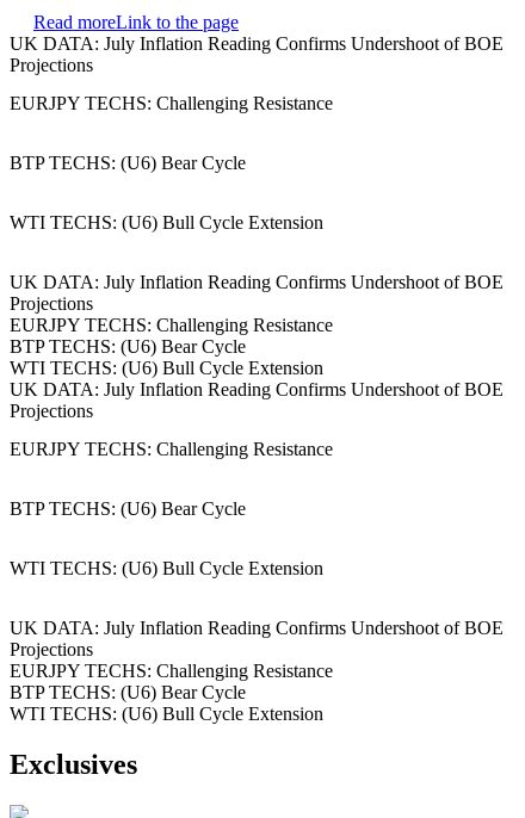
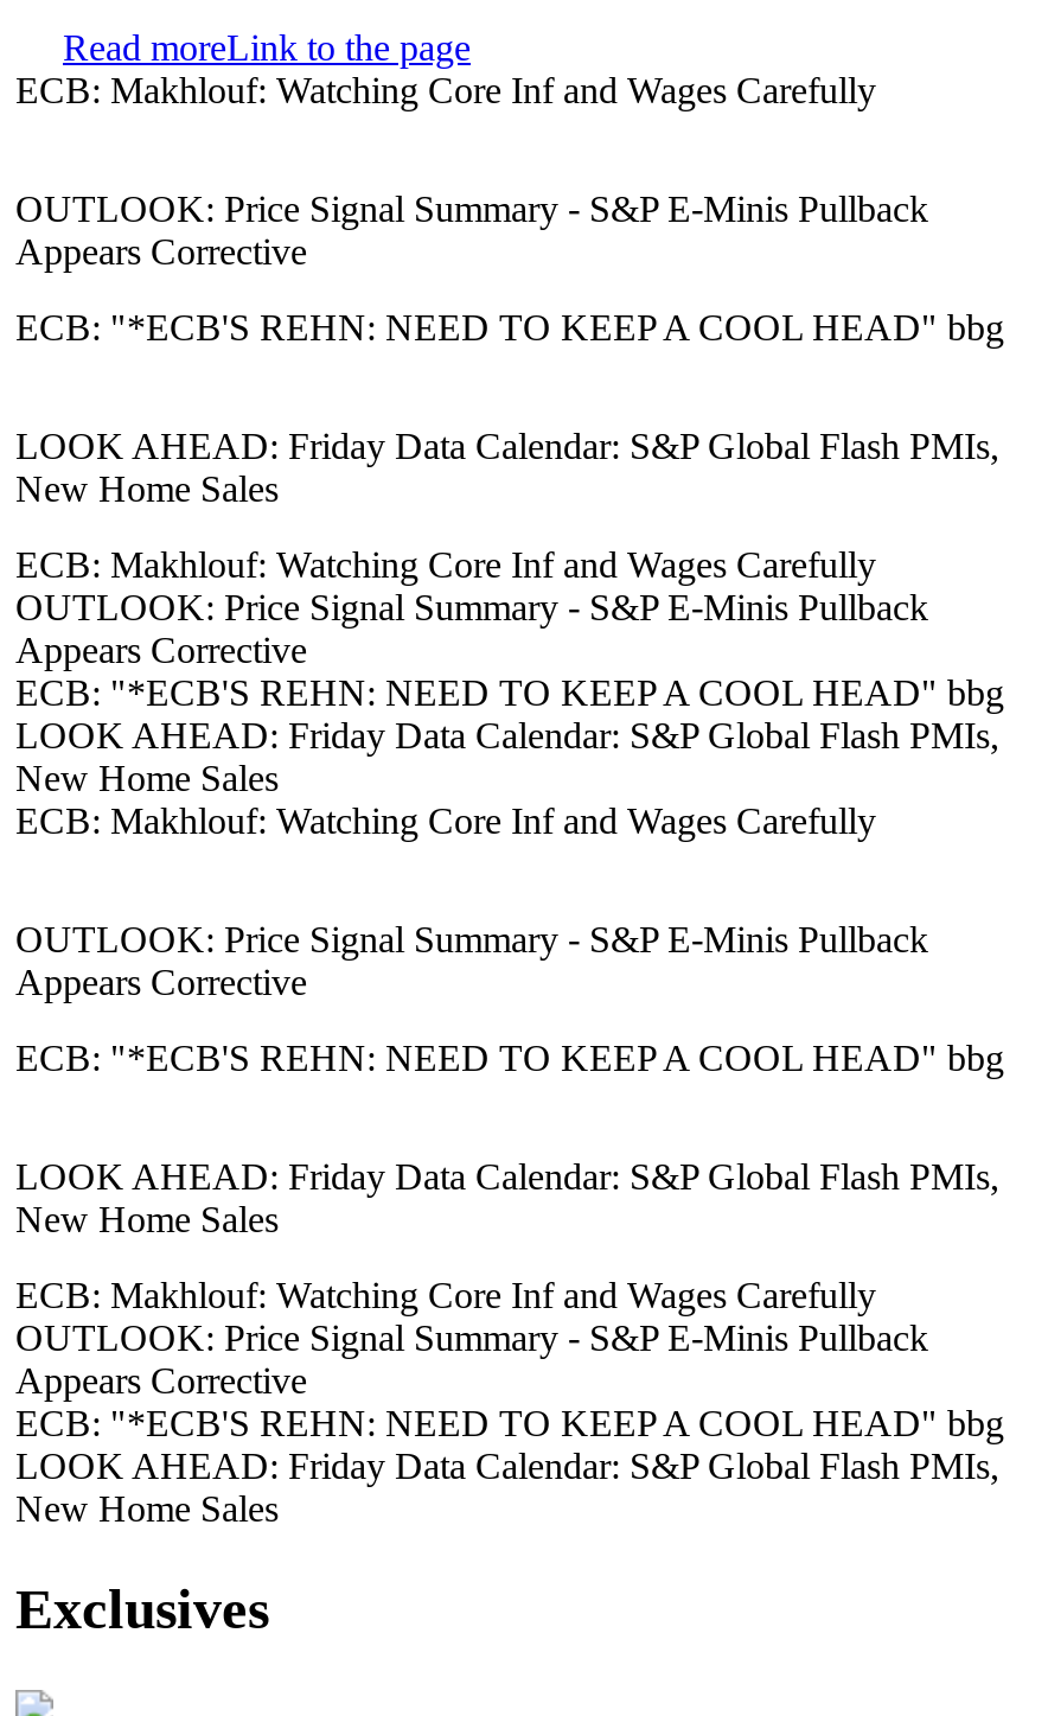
[10,34,504,75] UK DATA: July Inflation Reading Confirms Undershoot of BOE | Projections -> [15,70,876,111] ECB: Makhlouf: Watching Core Inf and Wages Carefully
[10,93,333,114] EURJPY TECHS: Challenging Resistance -> [15,189,928,272] OUTLOOK: Price Signal Summary - S&P E-Minis Pullback | Appears Corrective
[10,153,246,173] BTP TECHS: (U6) Bear Cycle -> [15,308,1004,348] ECB: "*ECB'S REHN: NEED TO KEEP A COOL HEAD" bbg
[10,212,323,233] WTI TECHS: (U6) Bull Cycle Extension -> [15,426,999,509] LOOK AHEAD: Friday Data Calendar: S&P Global Flash PMIs, | New Home Sales
[10,272,504,421] UK DATA: July Inflation Reading Confirms Undershoot of BOE | Projections | EURJPY TECHS: Challenging Resistance | BTP TECHS: (U6) Bear Cycle | WTI TECHS: (U6) Bull Cycle Extension | UK DATA: July Inflation Reading Confirms Undershoot of BOE | Projections -> [15,545,1004,841] ECB: Makhlouf: Watching Core Inf and Wages Carefully | OUTLOOK: Price Signal Summary - S&P E-Minis Pullback | Appears Corrective | ECB: "*ECB'S REHN: NEED TO KEEP A COOL HEAD" bbg | LOOK AHEAD: Friday Data Calendar: S&P Global Flash PMIs, | New Home Sales | ECB: Makhlouf: Watching Core Inf and Wages Carefully
[10,439,333,459] EURJPY TECHS: Challenging Resistance -> [15,920,928,1003] OUTLOOK: Price Signal Summary - S&P E-Minis Pullback | Appears Corrective
[10,499,246,519] BTP TECHS: (U6) Bear Cycle -> [15,1038,1004,1078] ECB: "*ECB'S REHN: NEED TO KEEP A COOL HEAD" bbg
[10,558,323,579] WTI TECHS: (U6) Bull Cycle Extension -> [15,1157,999,1240] LOOK AHEAD: Friday Data Calendar: S&P Global Flash PMIs, | New Home Sales
[10,618,504,724] UK DATA: July Inflation Reading Confirms Undershoot of BOE | Projections | EURJPY TECHS: Challenging Resistance | BTP TECHS: (U6) Bear Cycle | WTI TECHS: (U6) Bull Cycle Extension -> [15,1275,1004,1529] ECB: Makhlouf: Watching Core Inf and Wages Carefully | OUTLOOK: Price Signal Summary - S&P E-Minis Pullback | Appears Corrective | ECB: "*ECB'S REHN: NEED TO KEEP A COOL HEAD" bbg | LOOK AHEAD: Friday Data Calendar: S&P Global Flash PMIs, | New Home Sales

